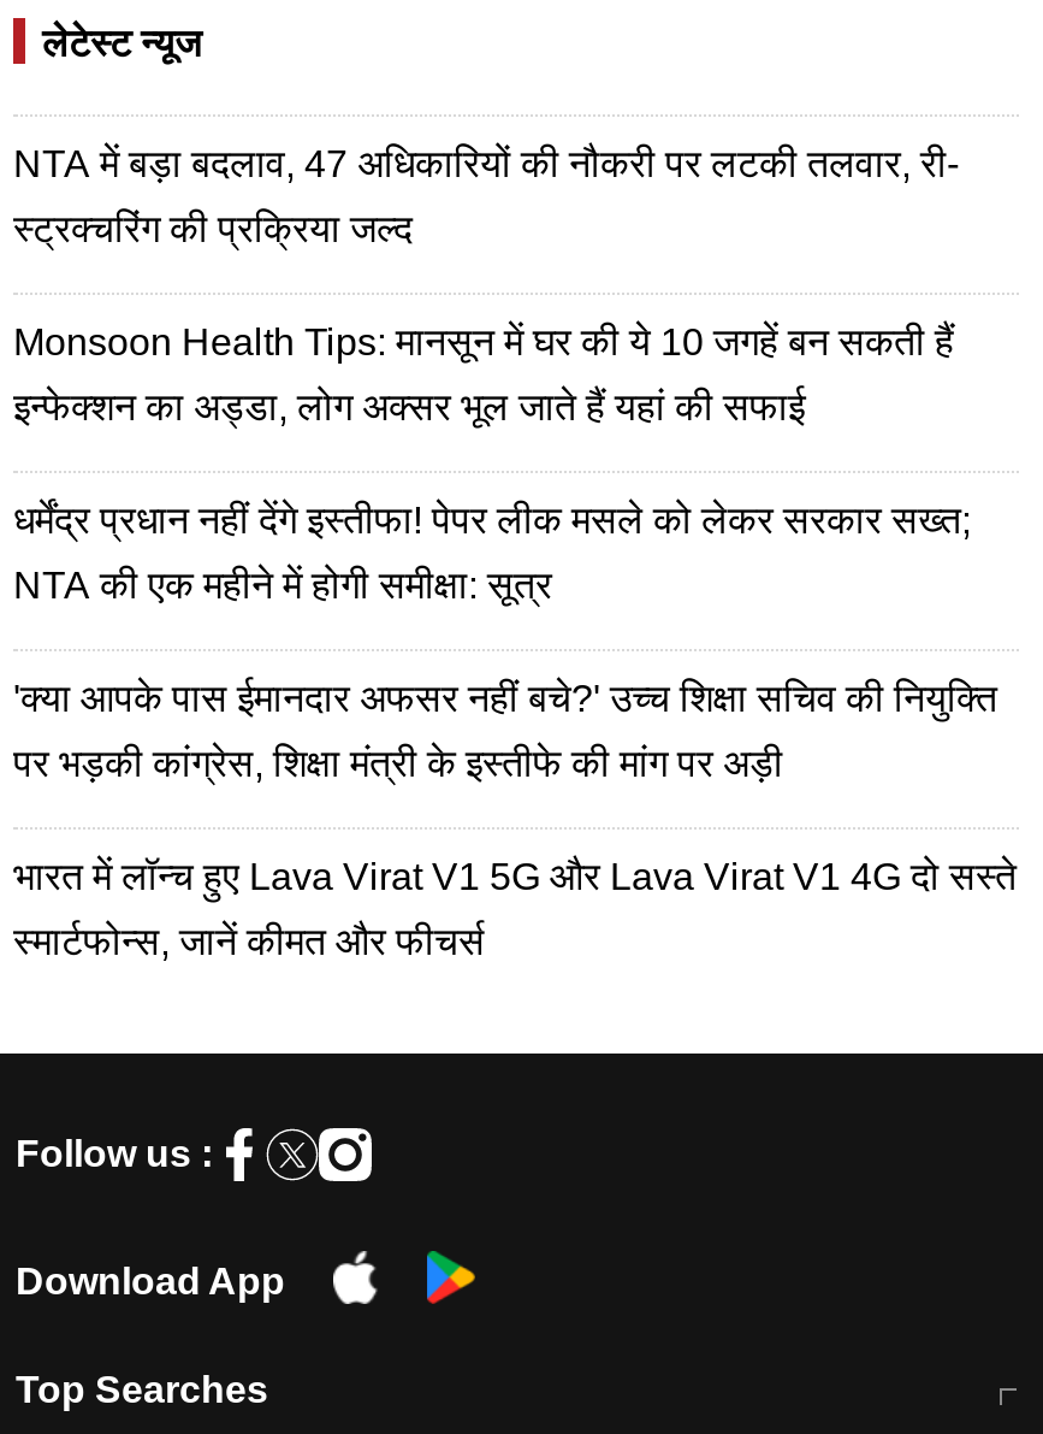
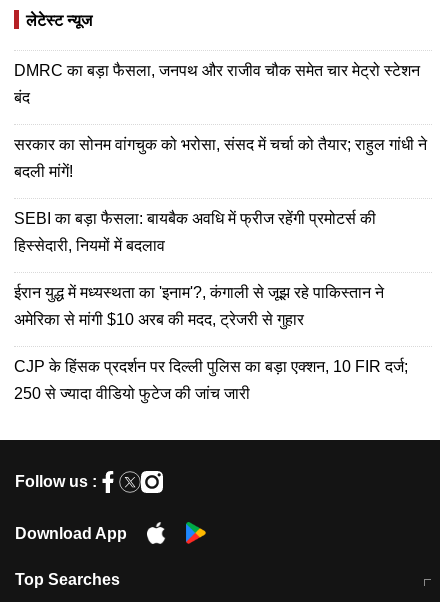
[13,144,959,184] NTA में बड़ा बदलाव, 47 अधिकारियों की नौकरी पर लटकी तलवार, री- -> [14,62,420,79] DMRC का बड़ा फैसला, जनपथ और राजीव चौक समेत चार मेट्रो स्टेशन
[13,209,413,249] स्ट्रक्चरिंग की प्रक्रिया जल्द -> [14,89,30,106] बंद
[13,322,954,363] Monsoon Health Tips: मानसून में घर की ये 10 जगहें बन सकती हैं -> [14,136,427,153] सरकार का सोनम वांगचुक को भरोसा, संसद में चर्चा को तैयार; राहुल गांधी ने
[13,387,805,428] इन्फेक्शन का अड्डा, लोग अक्सर भूल जाते हैं यहां की सफाई -> [14,163,73,180] बदली मांगें!
[13,500,971,541] धर्मेंद्र प्रधान नहीं देंगे इस्तीफा! पेपर लीक मसले को लेकर सरकार सख्त; -> [14,210,376,227] SEBI का बड़ा फैसला: बायबैक अवधि में फ्रीज रहेंगी प्रमोटर्स की
[13,565,552,606] NTA की एक महीने में होगी समीक्षा: सूत्र -> [14,237,165,254] हिस्सेदारी, नियमों में बदलाव
[13,678,997,719] 'क्या आपके पास ईमानदार अफसर नहीं बचे?' उच्च शिक्षा सचिव की नियुक्ति -> [14,284,384,301] ईरान युद्ध में मध्यस्थता का 'इनाम'?, कंगाली से जूझ रहे पाकिस्तान ने
[13,743,783,784] पर भड़की कांग्रेस, शिक्षा मंत्री के इस्तीफे की मांग पर अड़ी -> [14,311,304,328] अमेरिका से मांगी $10 अरब की मदद, ट्रेजरी से गुहार
[13,856,1017,897] भारत में लॉन्च हुए Lava Virat V1 5G और Lava Virat V1 4G दो सस्ते -> [14,358,408,375] CJP के हिंसक प्रदर्शन पर दिल्ली पुलिस का बड़ा एक्शन, 10 FIR दर्ज;
[13,921,485,962] स्मार्टफोन्स, जानें कीमत और फीचर्स -> [14,385,250,402] 250 से ज्यादा वीडियो फुटेज की जांच जारी

